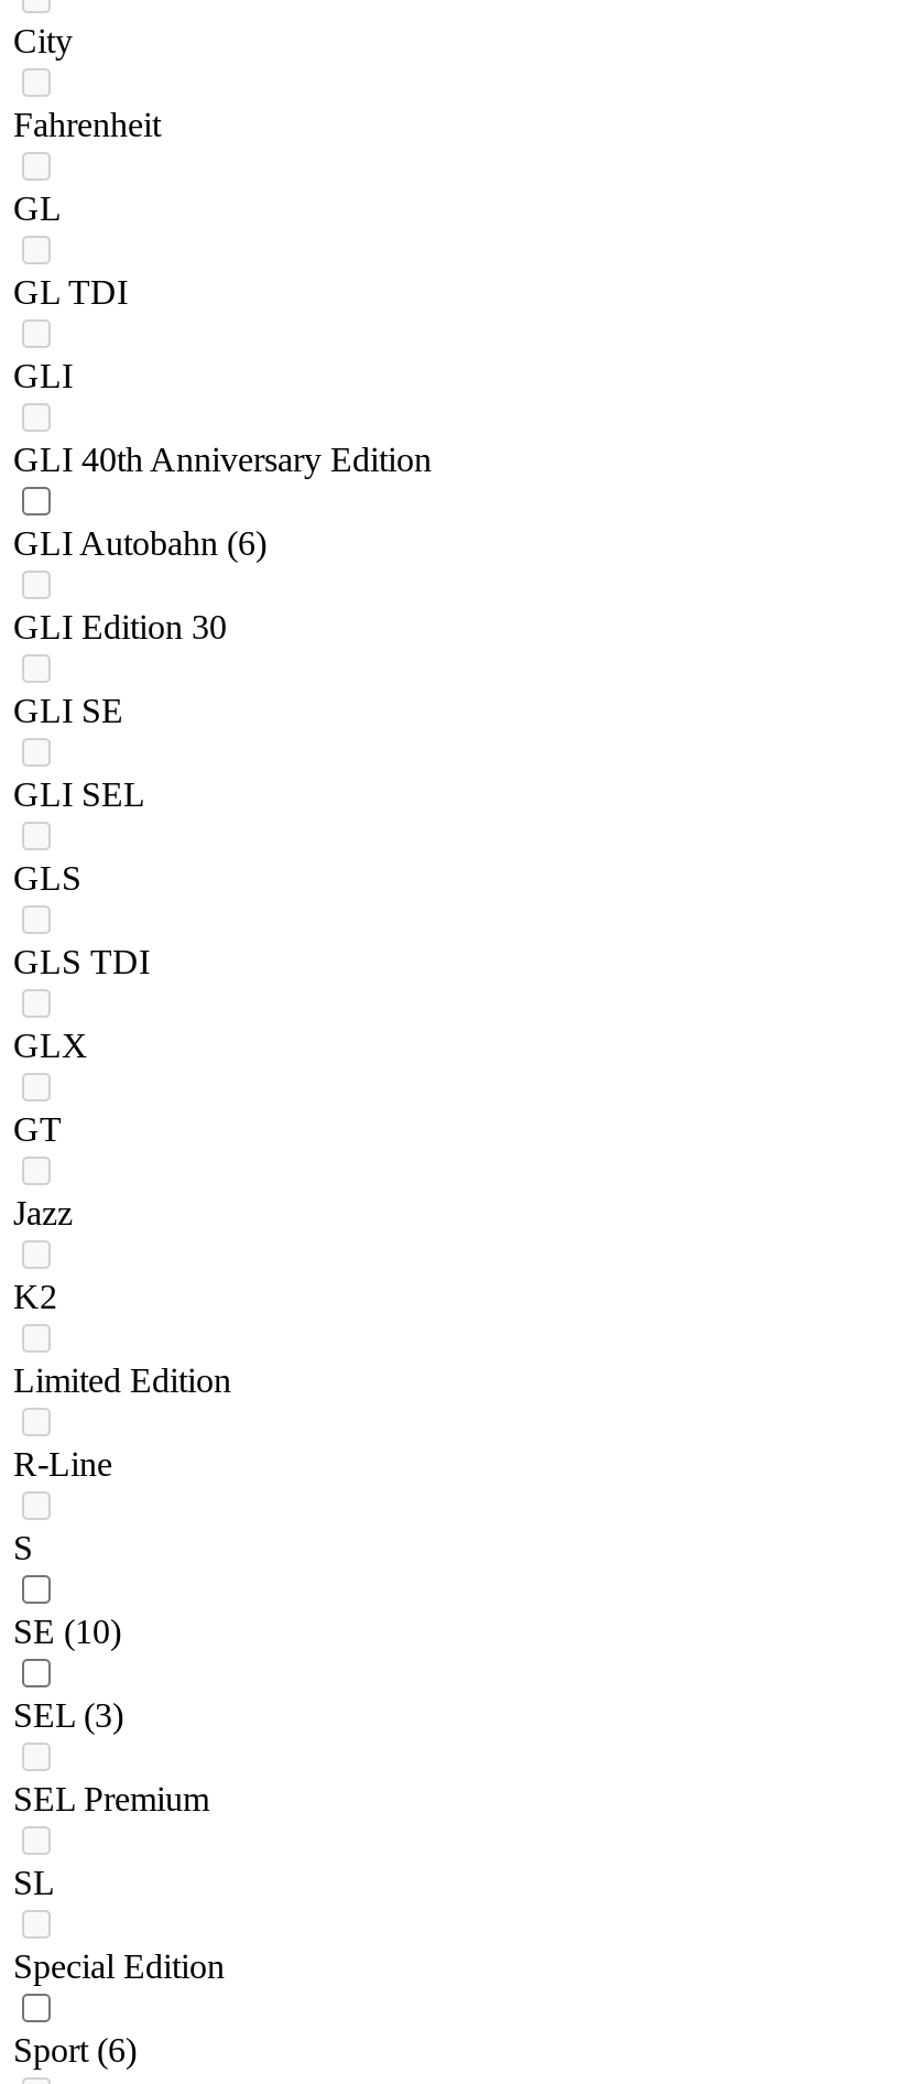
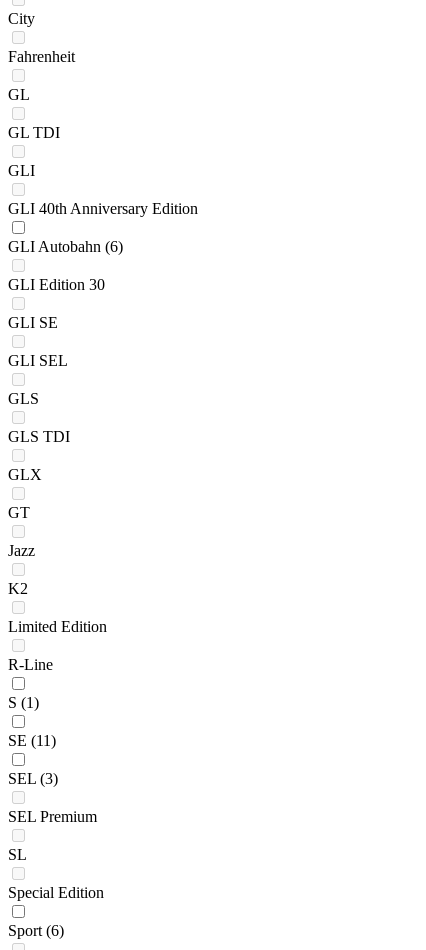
[13,1530,33,1567] S -> [8,694,39,711] S (1)
[13,1613,121,1651] SE (10) -> [8,732,56,749] SE (11)

